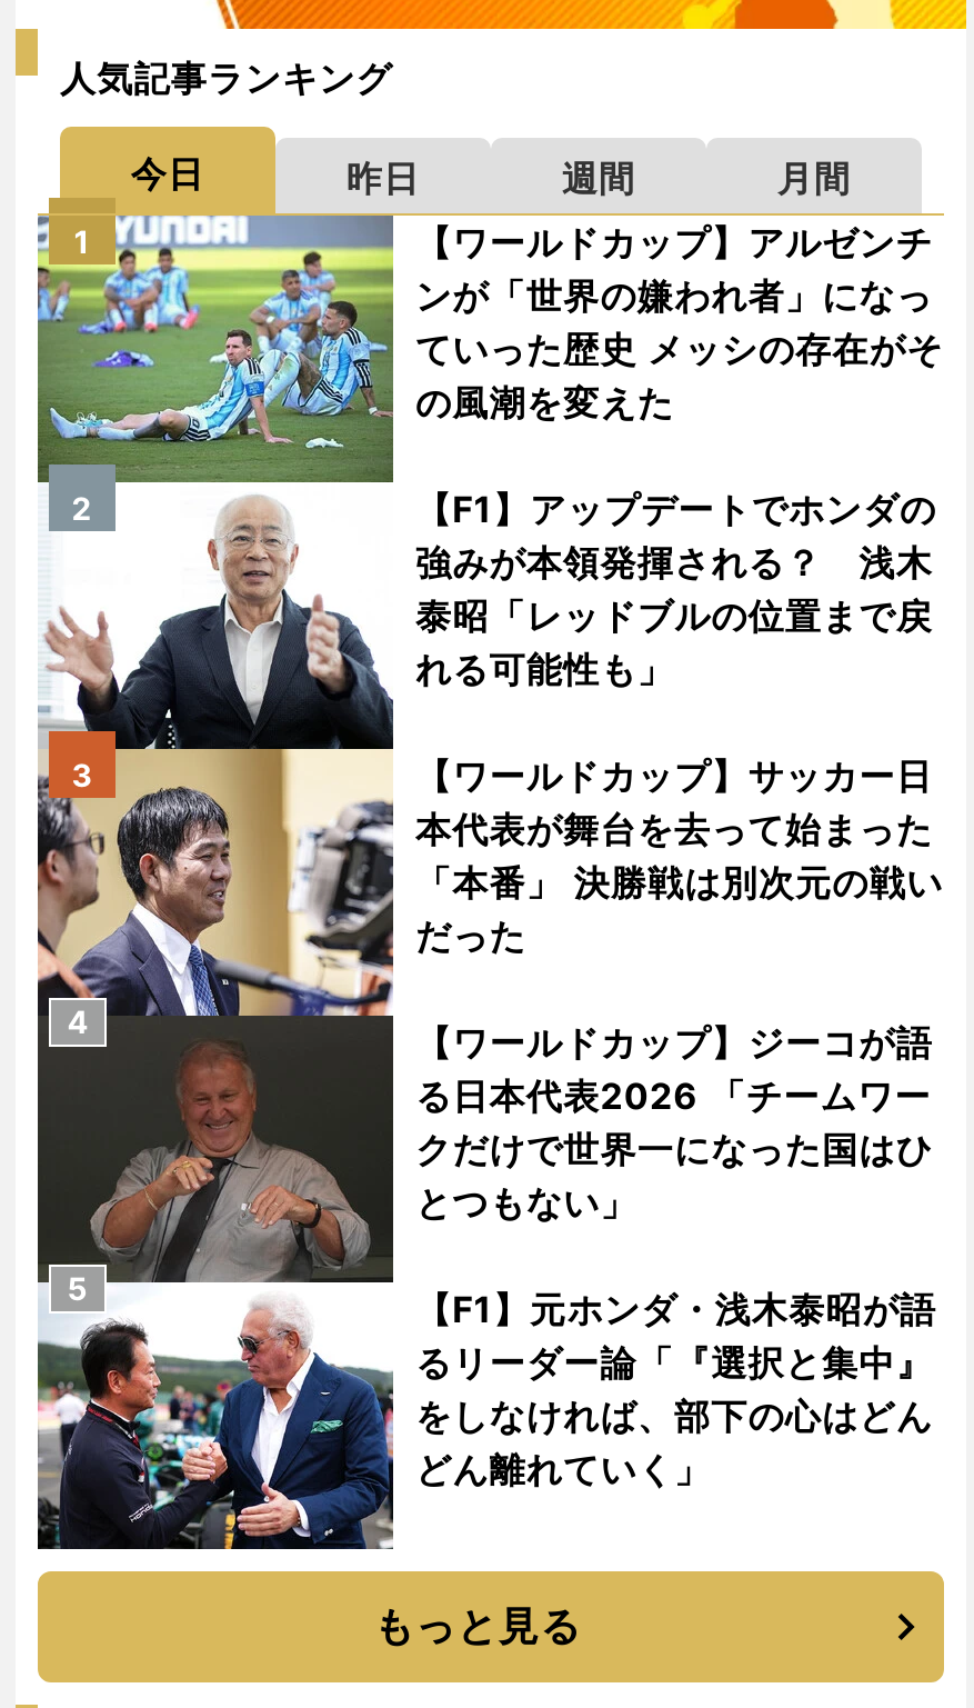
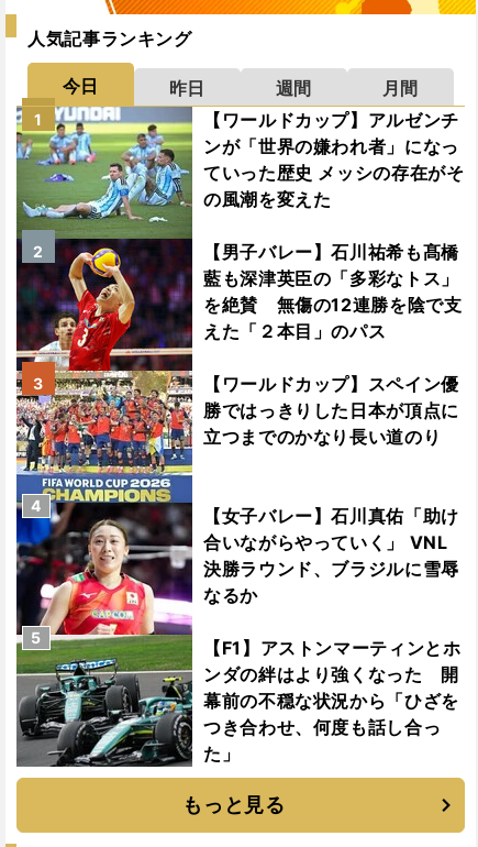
[36,480,936,1551] [image] | 【F1】アップデートでホンダの | 強みが本領発揮される？ 浅木 | 泰昭「レッドブルの位置まで戻 | れる可能性も」 -> [15,238,462,768] [image] | 【男子バレー】石川祐希も髙橋 | 藍も深津英臣の「多彩なトス」 | を絶賛 無傷の12連勝を陰で支 | えた「２本目」のパス
[415,754,943,959] 【ワールドカップ】サッカー日 | 本代表が舞台を去って始まった | 「本番」 決勝戦は別次元の戦い | だった -> [203,373,459,448] 【ワールドカップ】スペイン優 | 勝ではっきりした日本が頂点に | 立つまでのかなり長い道のり
[415,1021,933,1225] 【ワールドカップ】ジーコが語 | る日本代表2026 「チームワー | クだけで世界一になった国はひ | とつもない」 -> [203,505,459,606] 【女子バレー】石川真佑「助け | 合いながらやっていく」 VNL | 決勝ラウンド、ブラジルに雪辱 | なるか
[415,1288,936,1492] 【F1】元ホンダ・浅木泰昭が語 | るリーダー論「『選択と集中』 | をしなければ、部下の心はどん | どん離れていく」 -> [203,637,461,765] 【F1】アストンマーティンとホ | ンダの絆はより強くなった 開 | 幕前の不穏な状況から「ひざを | つき合わせ、何度も話し合っ | た」

